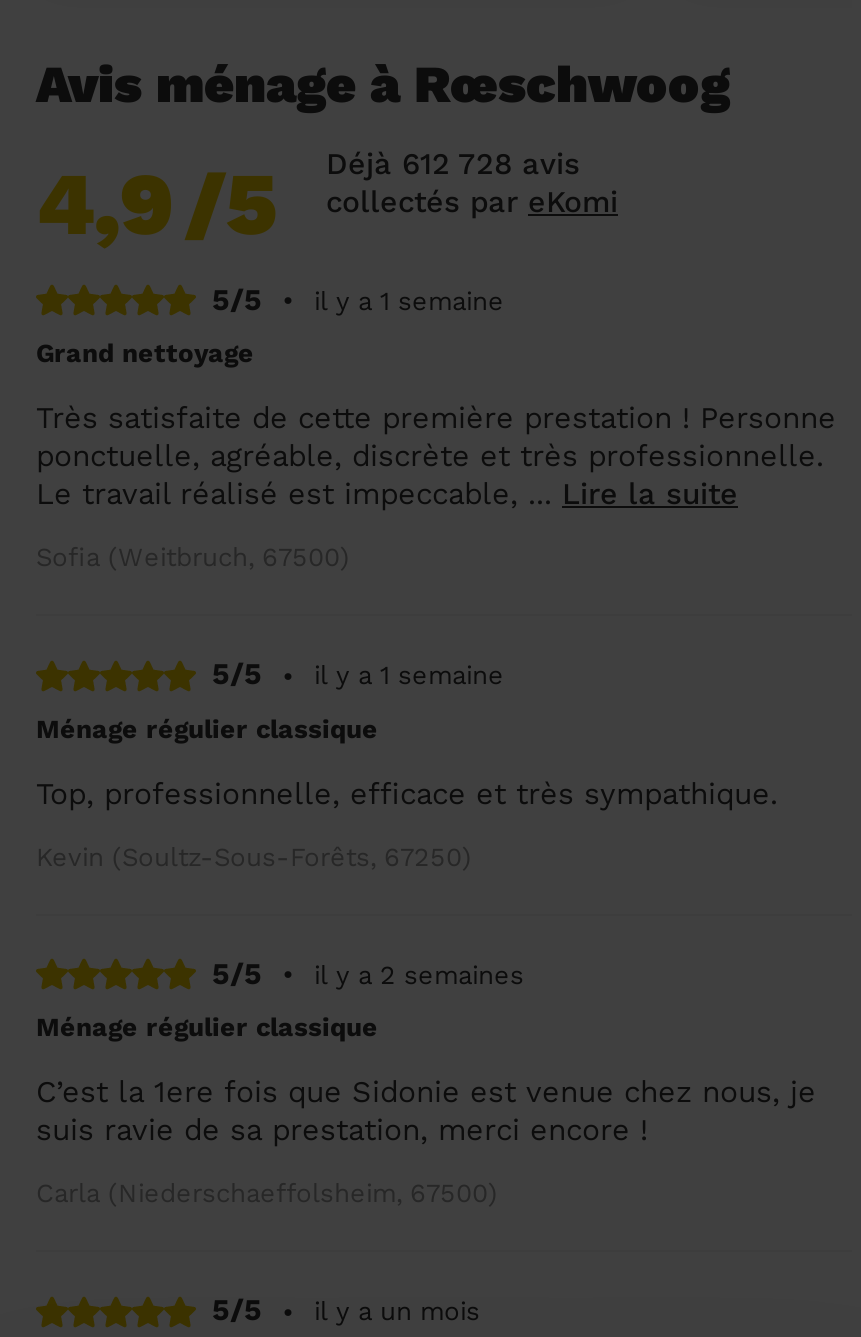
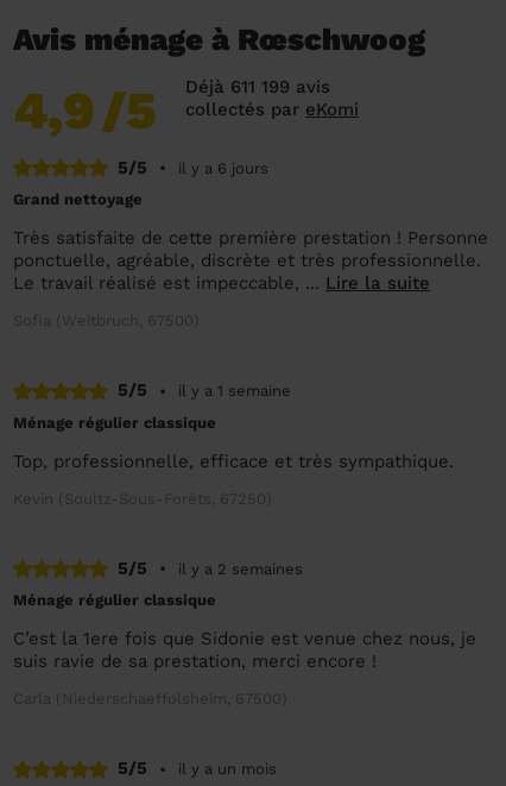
[326,145,580,181] Déjà 612 728 avis -> [185,76,330,97] Déjà 611 199 avis
[314,285,504,315] il y a 1 semaine -> [178,159,268,177] il y a 6 jours

